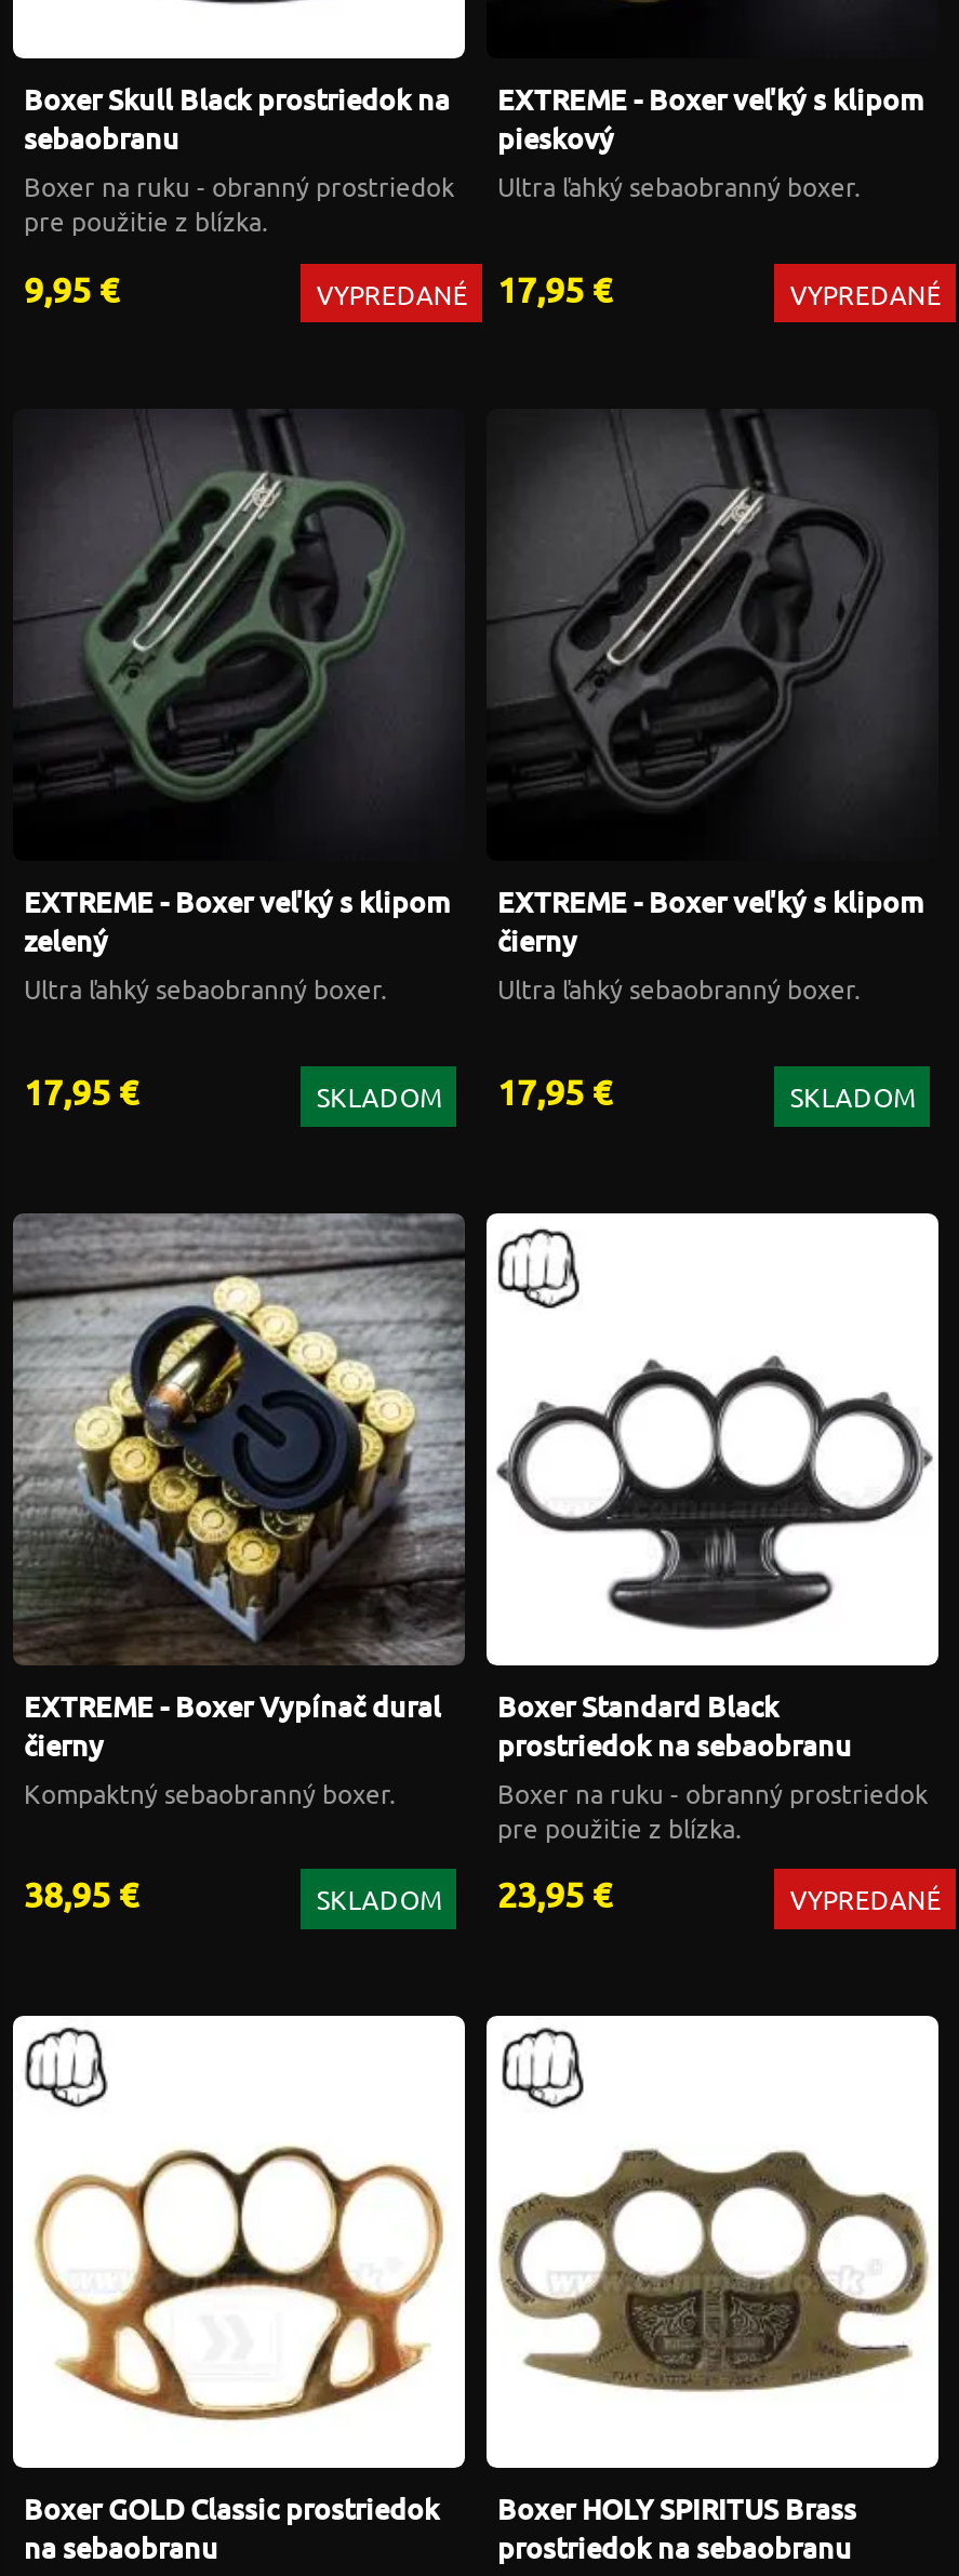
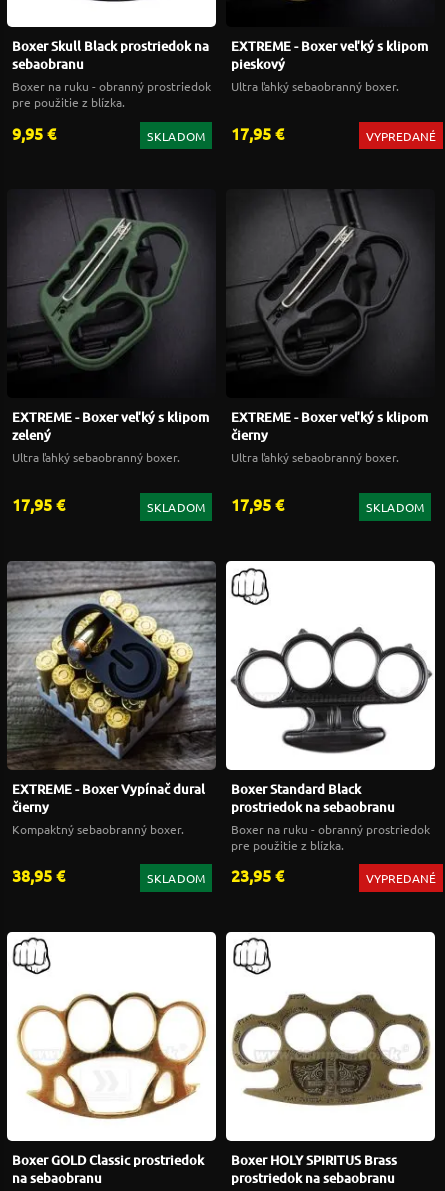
[316,276,468,310] VYPREDANÉ -> [147,127,205,143] SKLADOM

